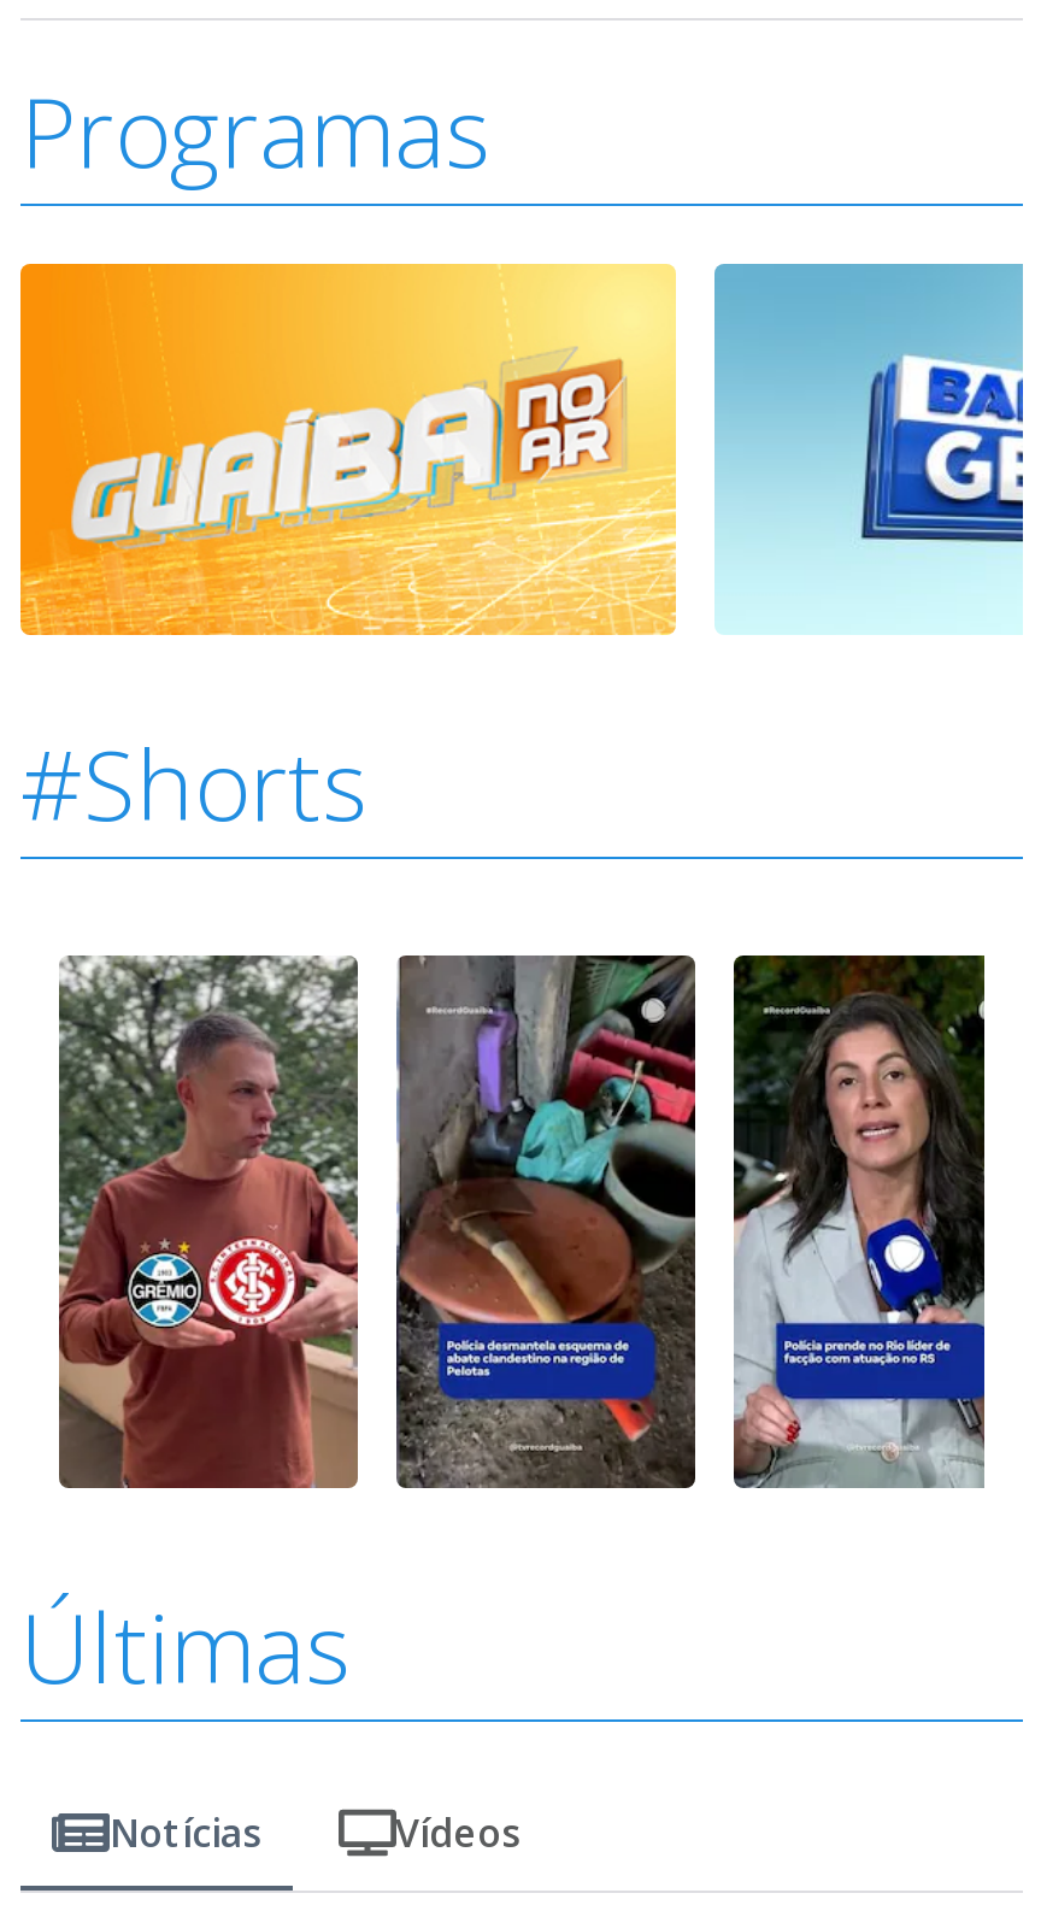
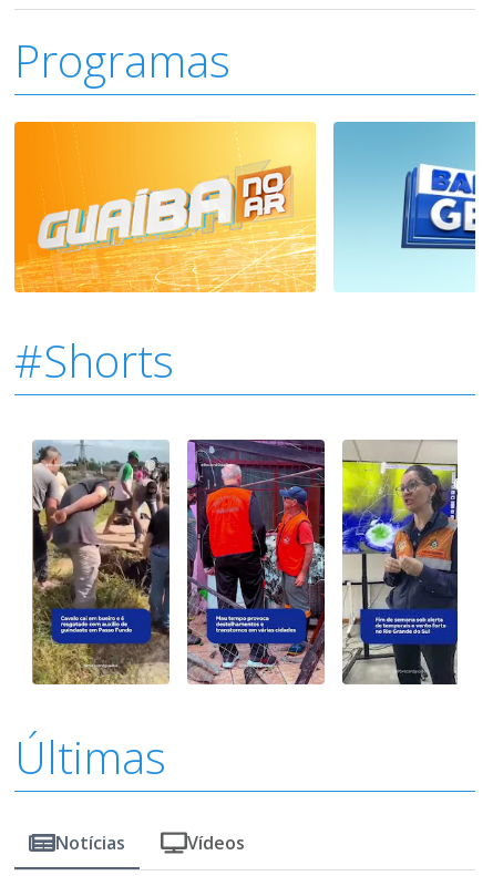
[57,953,360,1491] [image] -> [31,440,171,686] [image]
[396,956,698,1491] [image] -> [186,440,326,684] [image]
[731,956,987,1486] [image] -> [341,440,459,684] [image]

